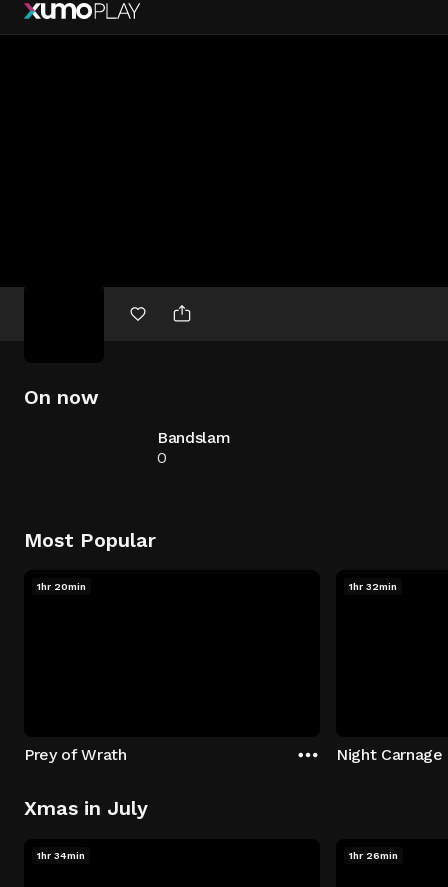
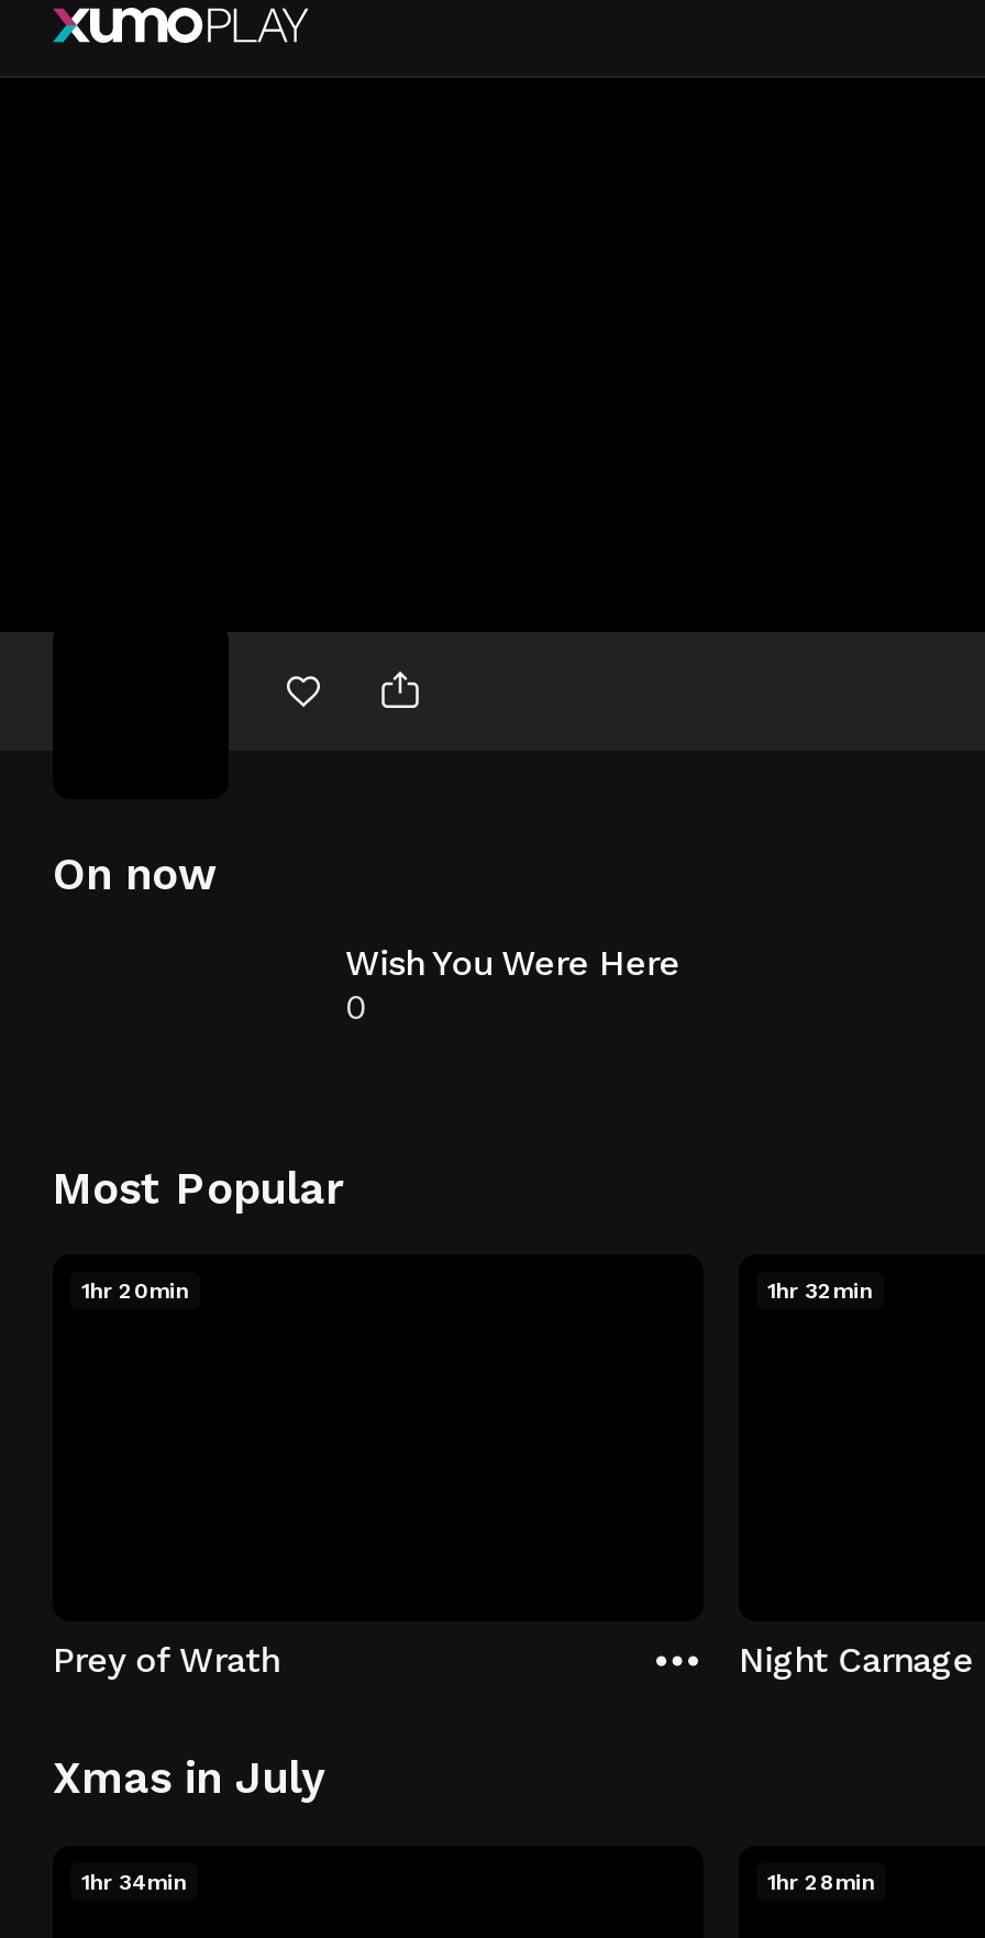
[157,428,230,447] Bandslam -> [345,942,680,984] Wish You Were Here
[349,849,398,860] 1hr 26min -> [767,1869,875,1893] 1hr 28min

